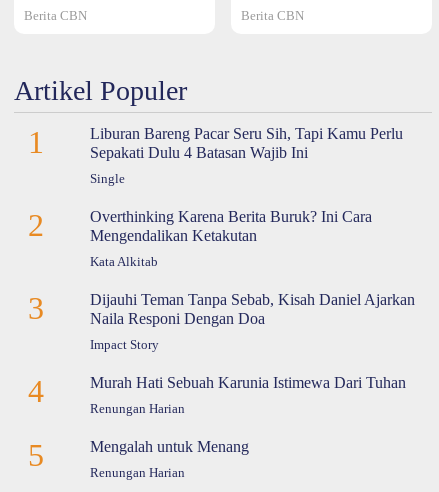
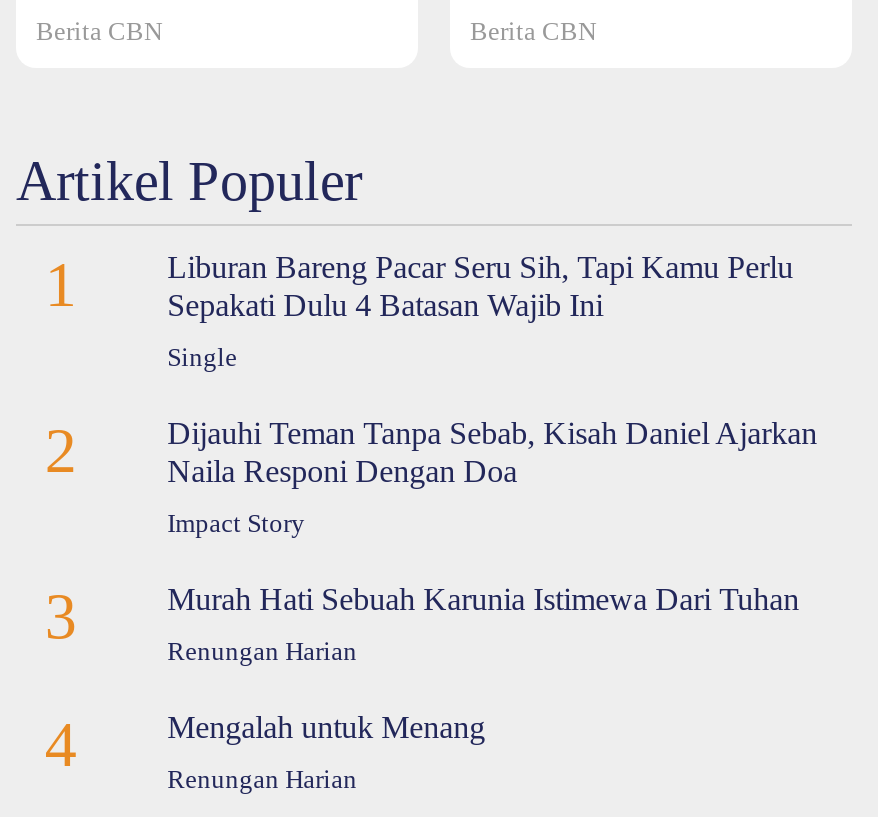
[28,208,372,326] Overthinking Karena Berita Buruk? Ini Cara | Mengendalikan Ketakutan | Kata Alkitab | 3 -> none
[28,373,44,409] 4 -> [45,580,77,652] 3
[28,437,44,473] 5 -> [45,708,77,780] 4

